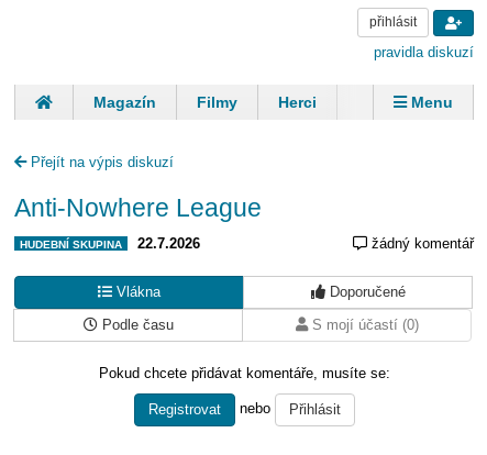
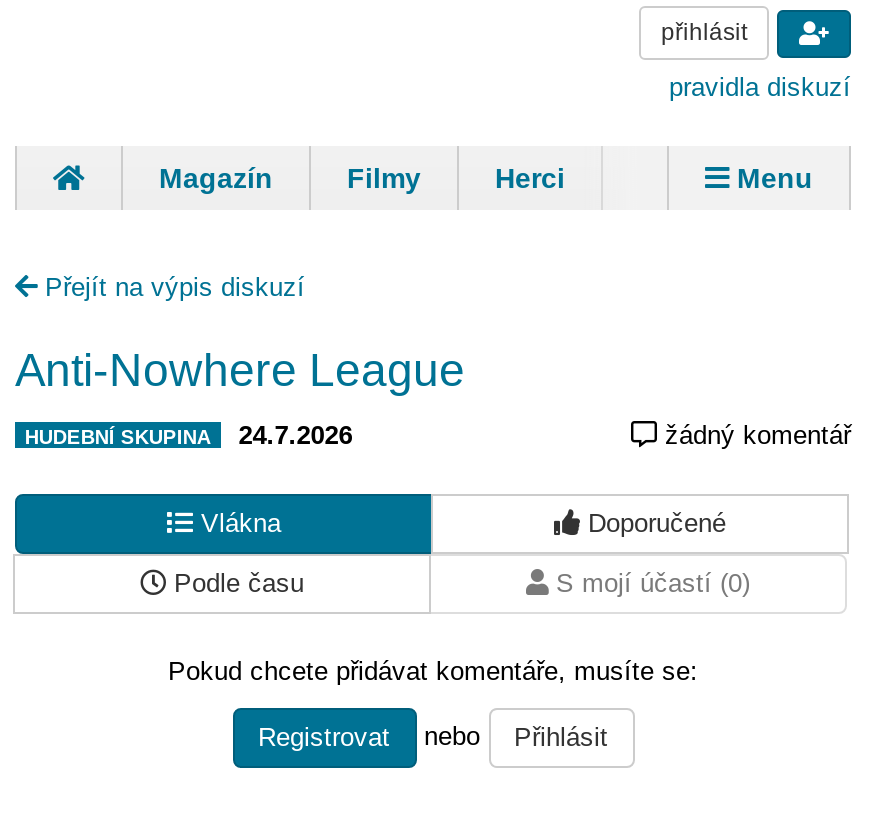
[20,235,200,252] HUDEBNÍ SKUPINA 22.7.2026 -> [25,420,353,450] HUDEBNÍ SKUPINA 24.7.2026

